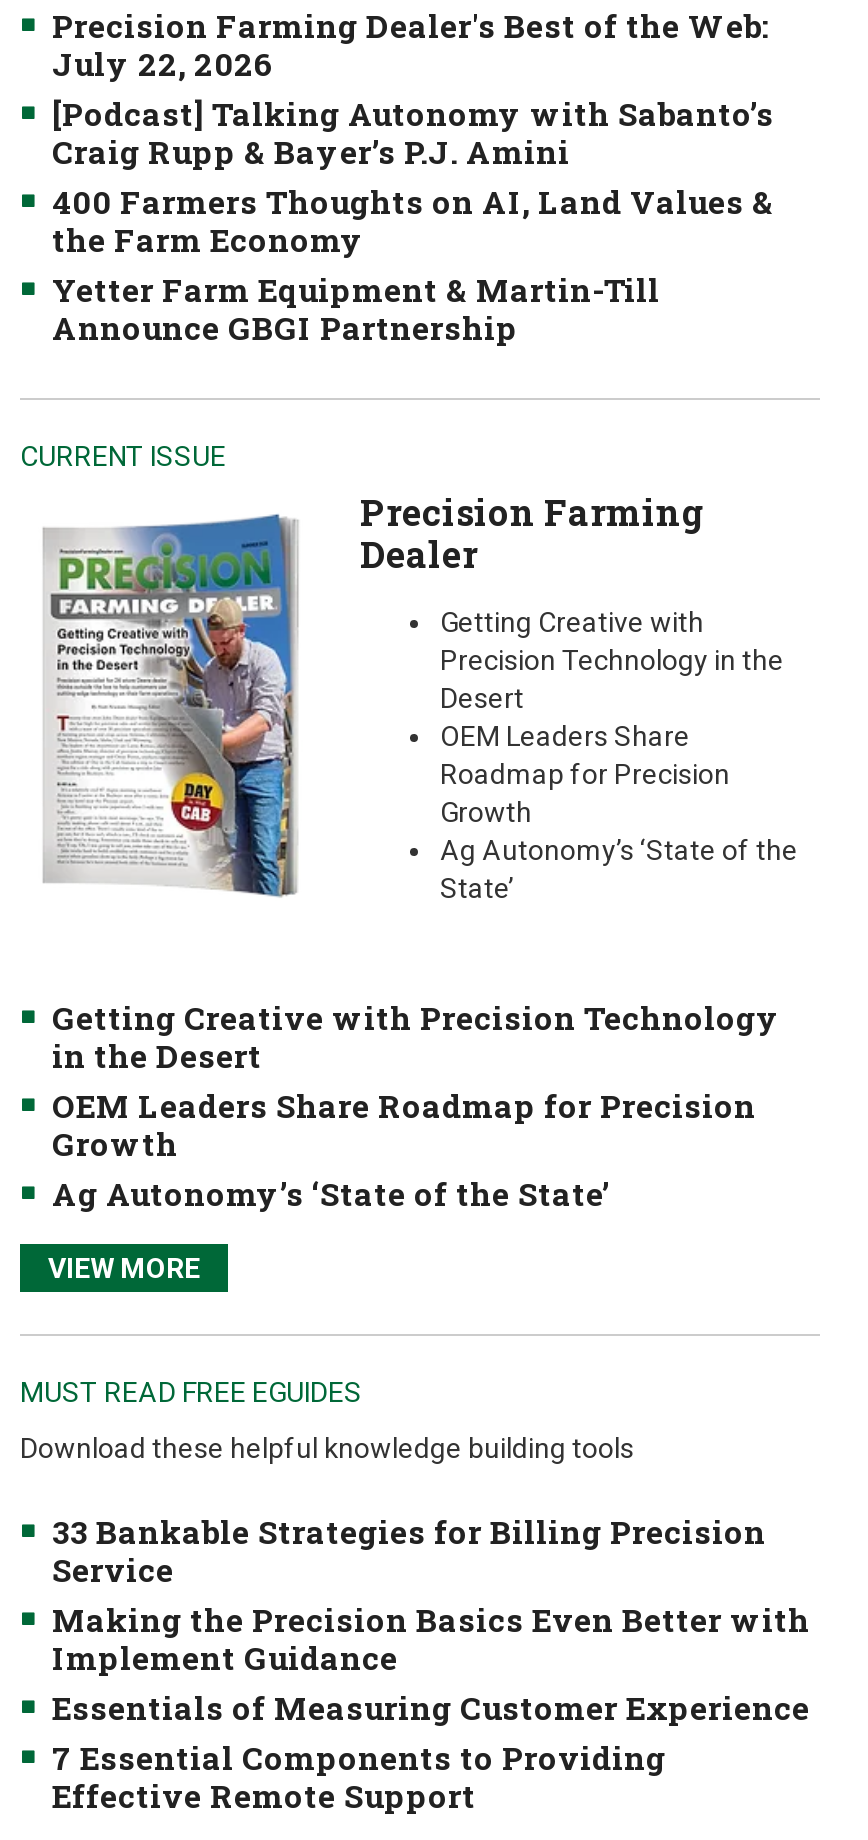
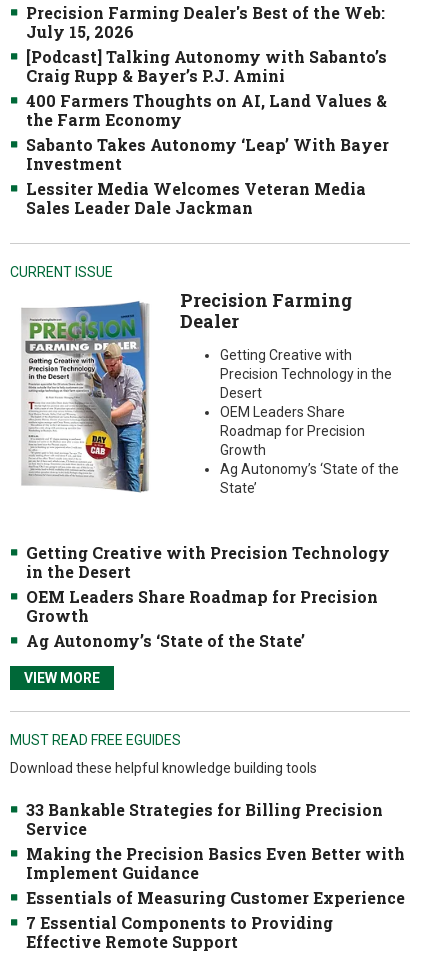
[52,42,274,84] July 22, 2026 -> [26,21,134,42] July 15, 2026
[52,268,660,348] Yetter Farm Equipment & Martin-Till | Announce GBGI Partnership -> [26,134,389,218] Sabanto Takes Autonomy ‘Leap’ With Bayer | Investment | Lessiter Media Welcomes Veteran Media | Sales Leader Dale Jackman

